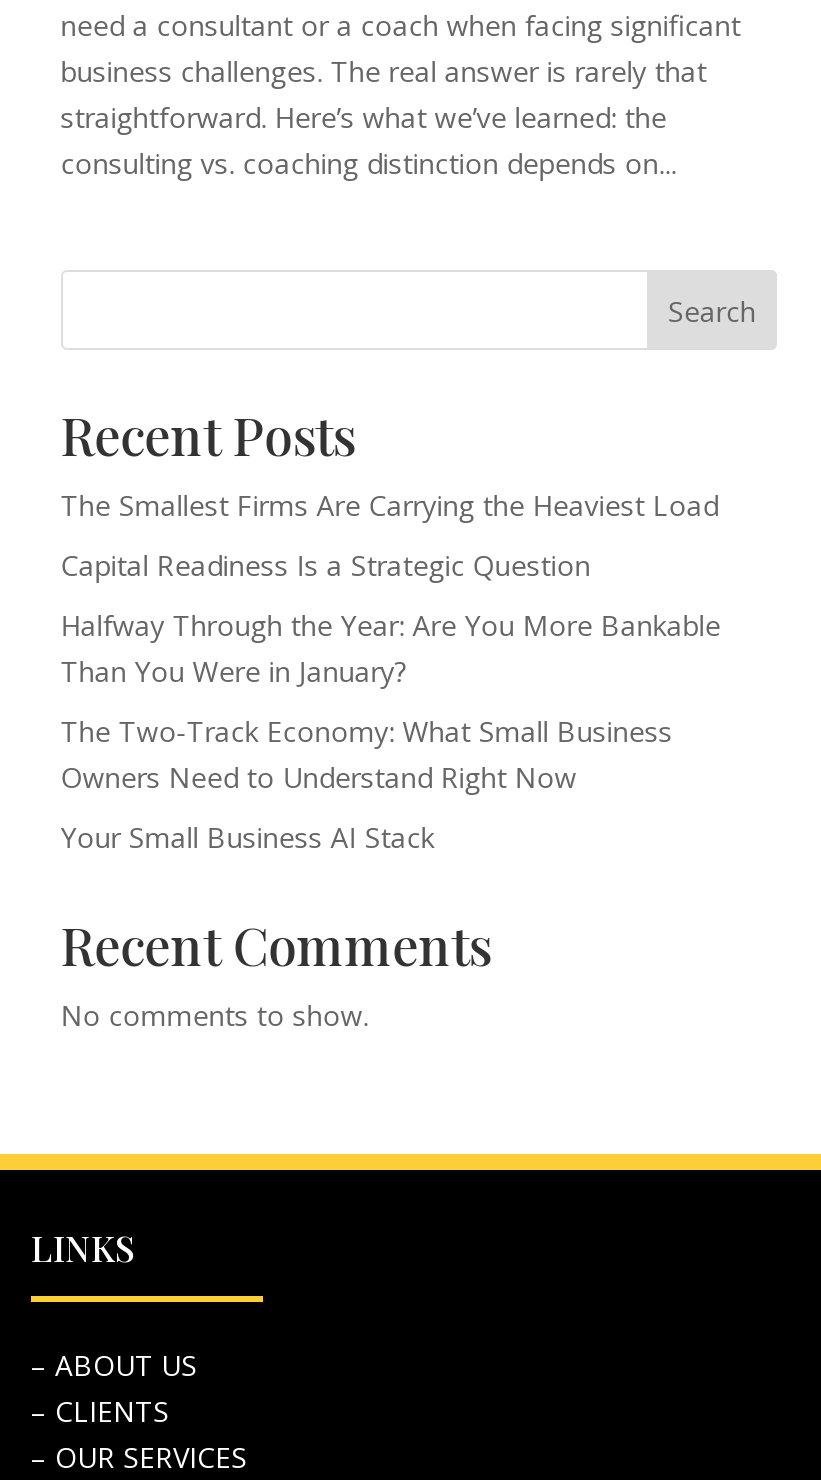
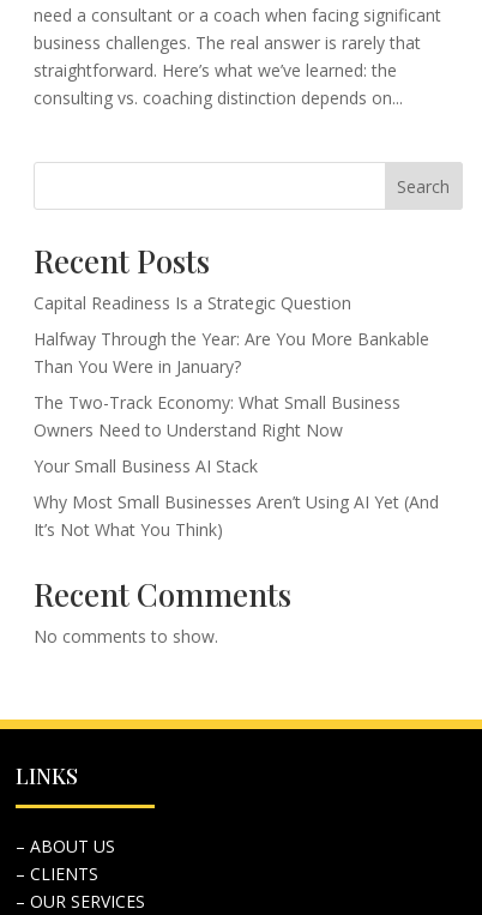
[61,486,719,524] The Smallest Firms Are Carrying the Heaviest Load -> none
moved [61,546,721,856] -> [33,291,429,477]: Capital Readiness Is a Strategic Question | Halfway Through the Year: Are You More Bankable | Than You Were in January? | The Two-Track Economy: What Small Business | Owners Need to Understand Right Now | Your Small Business AI Stack
none -> [33,490,439,541] Why Most Small Businesses Aren’t Using AI Yet (And | It’s Not What You Think)

